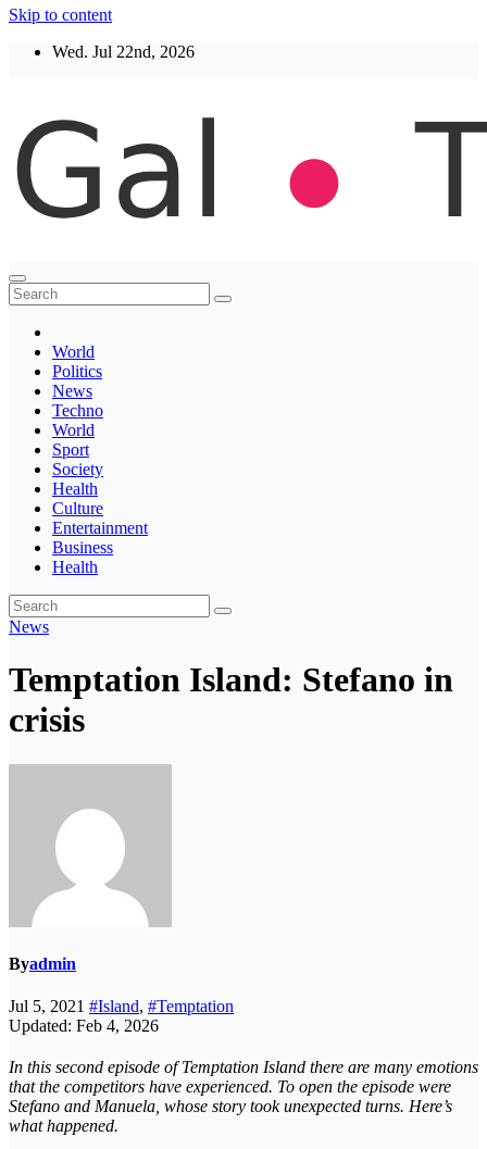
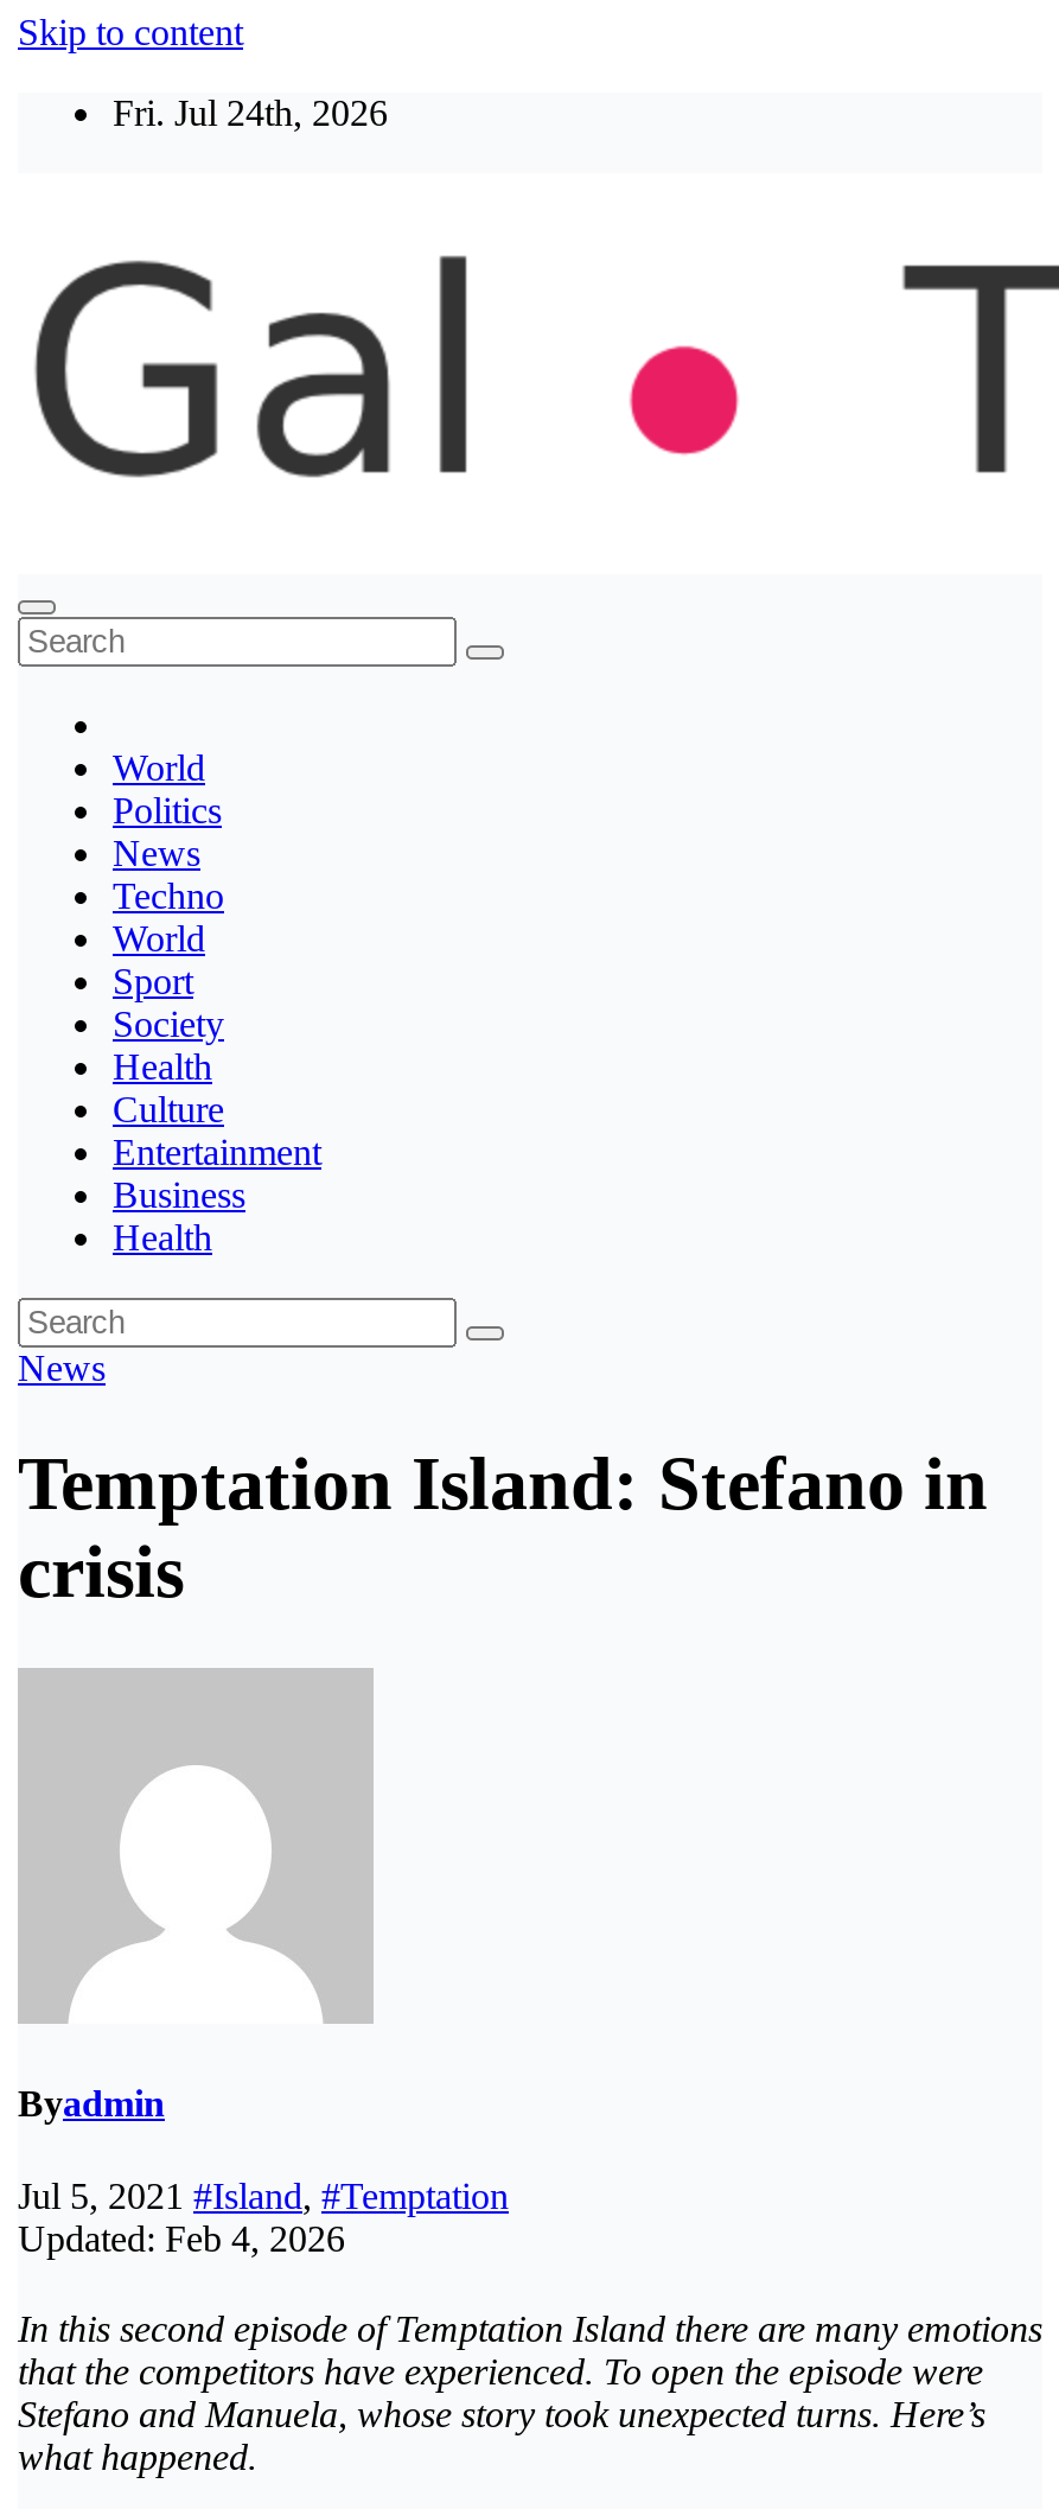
[52,42,195,61] Wed. Jul 22nd, 2026 -> [113,93,388,133] Fri. Jul 24th, 2026

